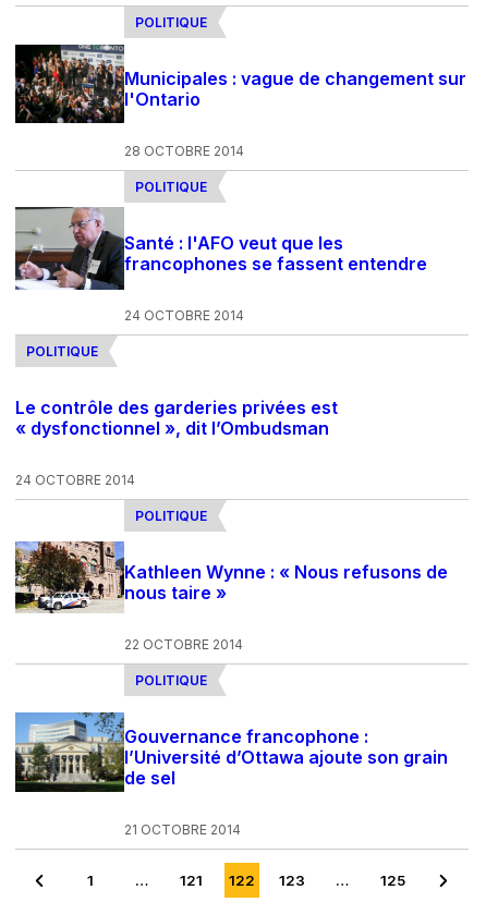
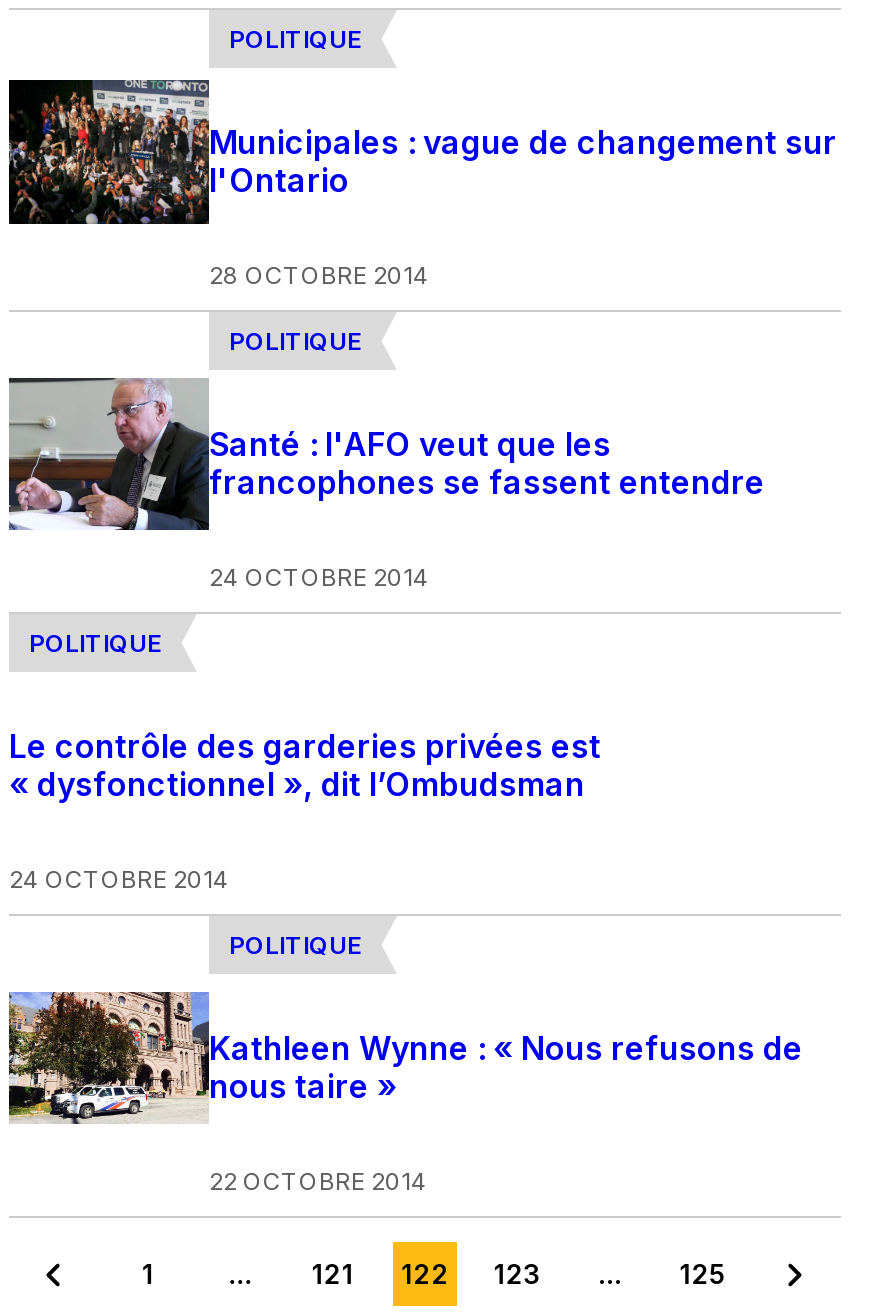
[14,672,448,838] [image] | POLITIQUE | Gouvernance francophone : | l’Université d’Ottawa ajoute son grain | de sel | 21 OCTOBRE 2014 -> none

